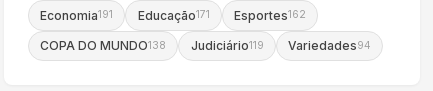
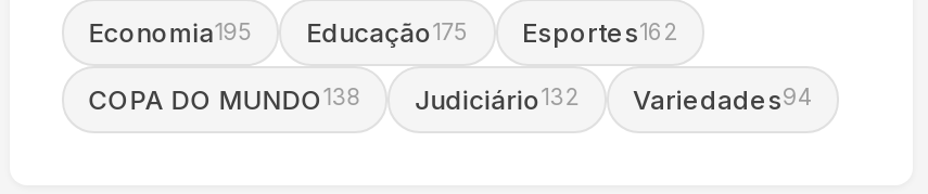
[40,8,113,23] Economia191 -> [88,17,253,49] Economia195
[138,8,210,23] Educação171 -> [306,17,469,49] Educação175
[40,38,371,53] COPA DO MUNDO138 Judiciário119 Variedades94 -> [88,83,813,116] COPA DO MUNDO138 Judiciário132 Variedades94

